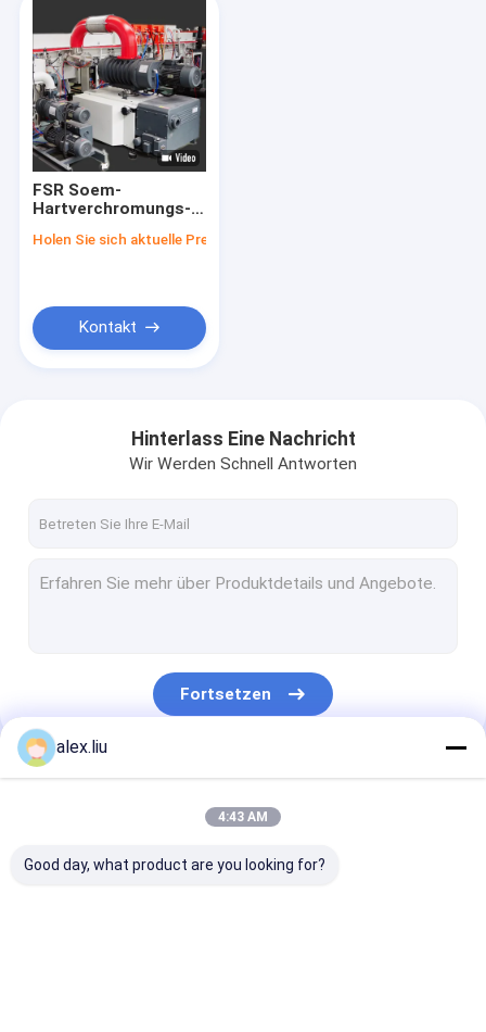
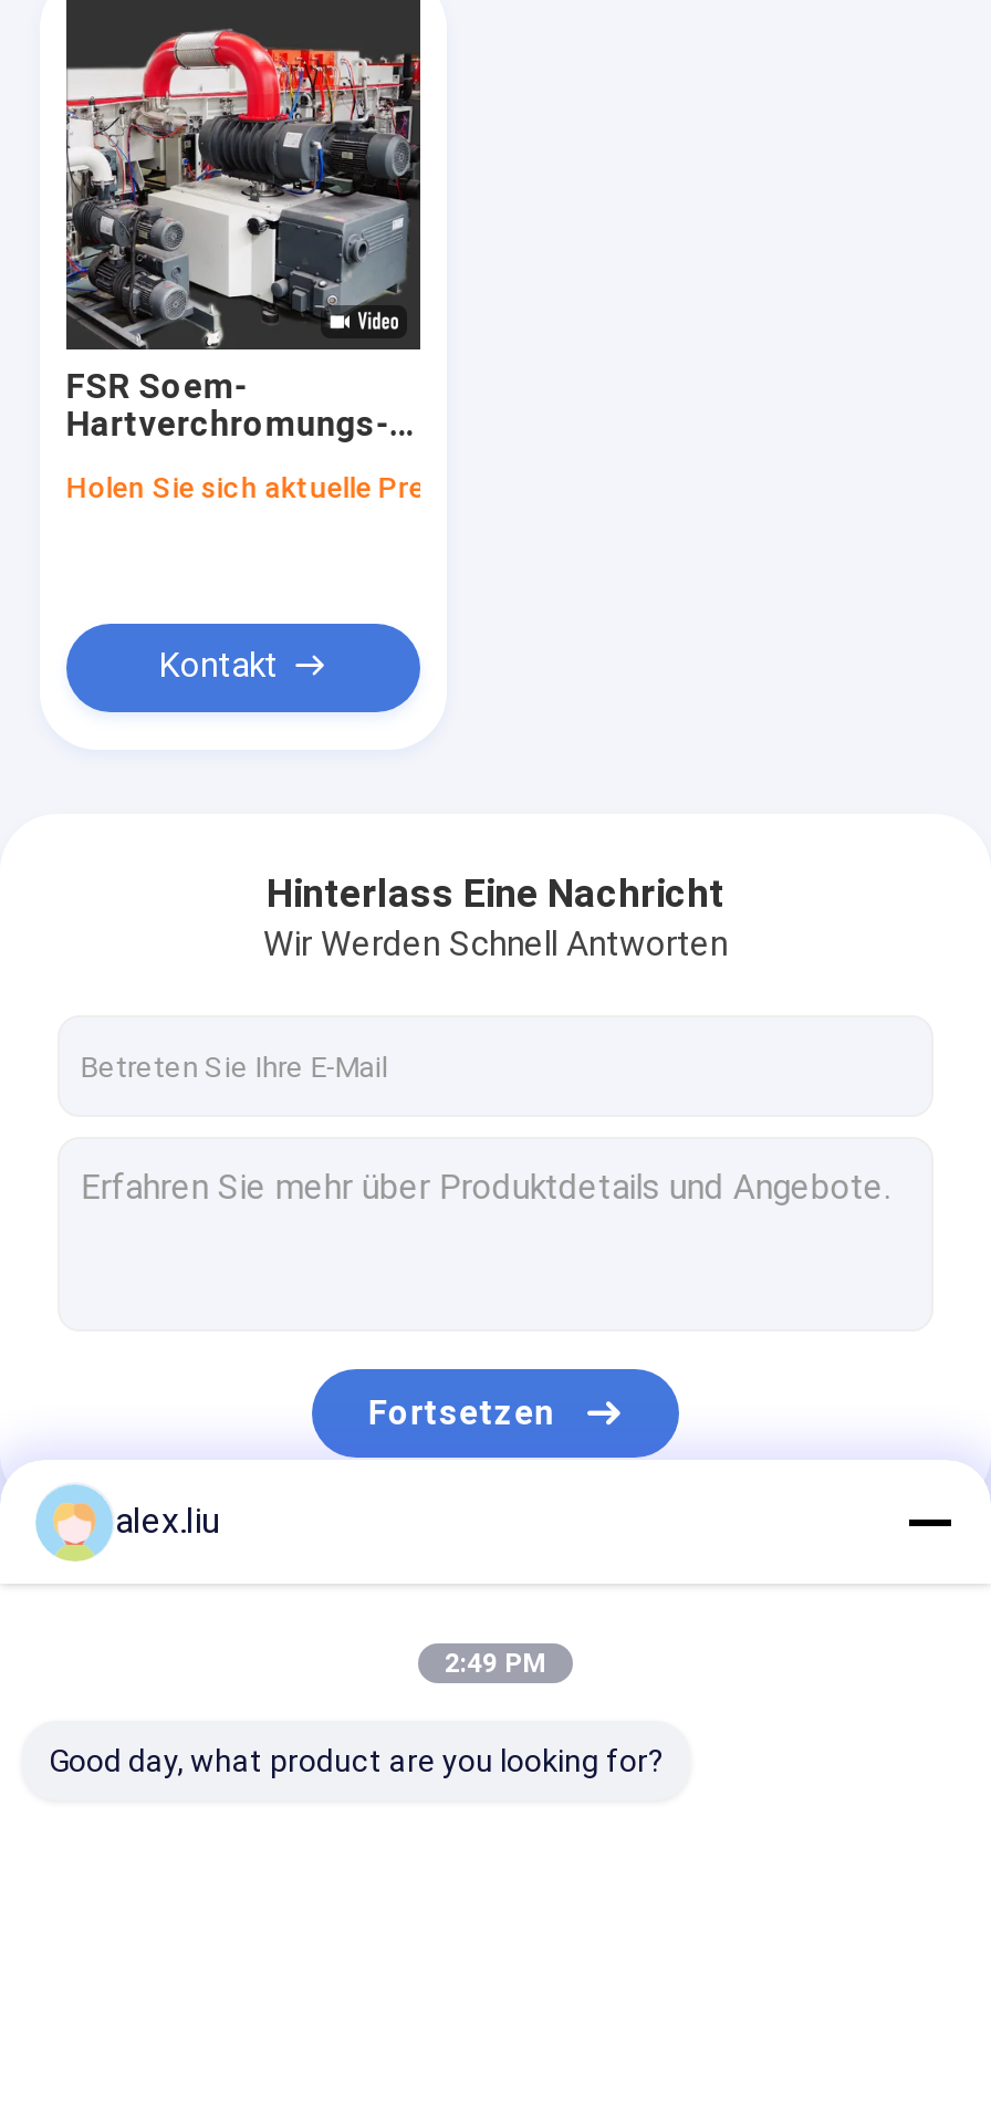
[218,809,268,825] 4:43 AM -> [445,1648,546,1679] 2:49 PM

